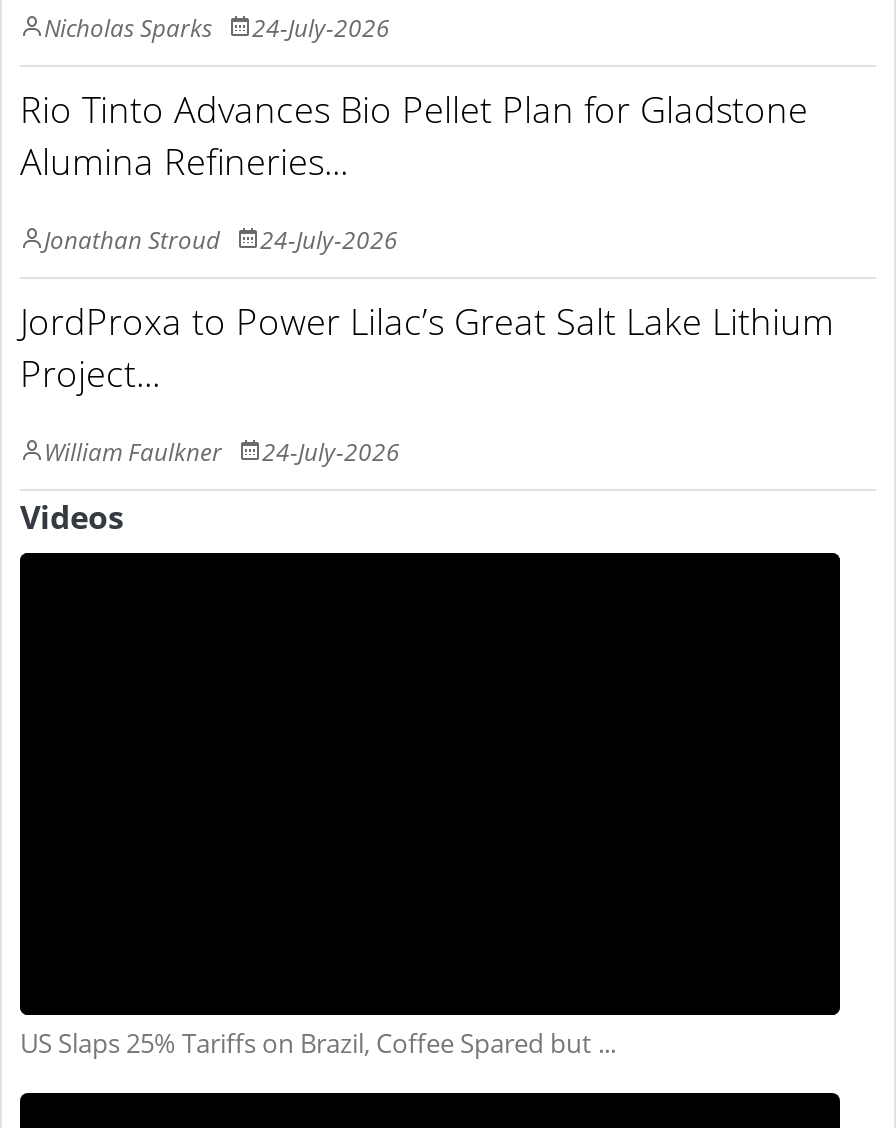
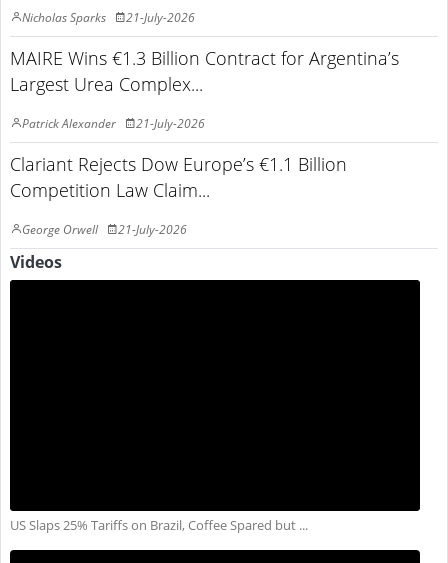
[44,11,390,45] Nicholas Sparks 24-July-2026 -> [22,9,195,26] Nicholas Sparks 21-July-2026
[20,85,808,185] Rio Tinto Advances Bio Pellet Plan for Gladstone | Alumina Refineries... -> [10,46,399,96] MAIRE Wins €1.3 Billion Contract for Argentina’s | Largest Urea Complex...
[44,223,398,257] Jonathan Stroud | 24-July-2026 -> [22,115,205,132] Patrick Alexander | 21-July-2026
[20,297,834,397] JordProxa to Power Lilac’s Great Salt Lake Lithium | Project... -> [10,152,347,202] Clariant Rejects Dow Europe’s €1.1 Billion | Competition Law Claim...
[44,435,400,469] William Faulkner | 24-July-2026 -> [22,221,187,238] George Orwell | 21-July-2026

